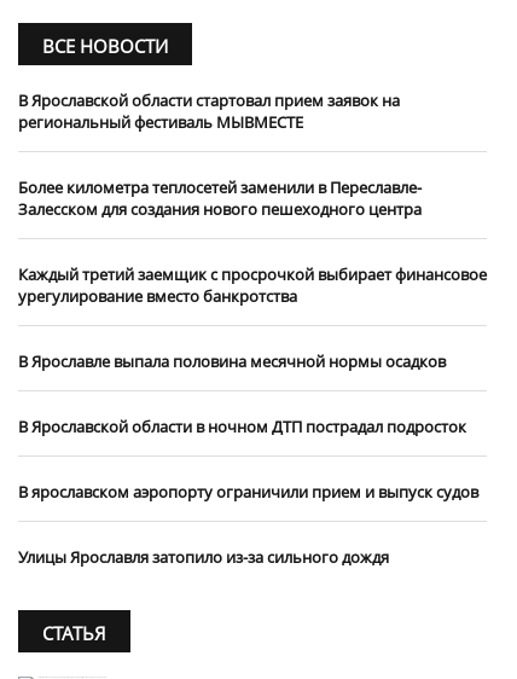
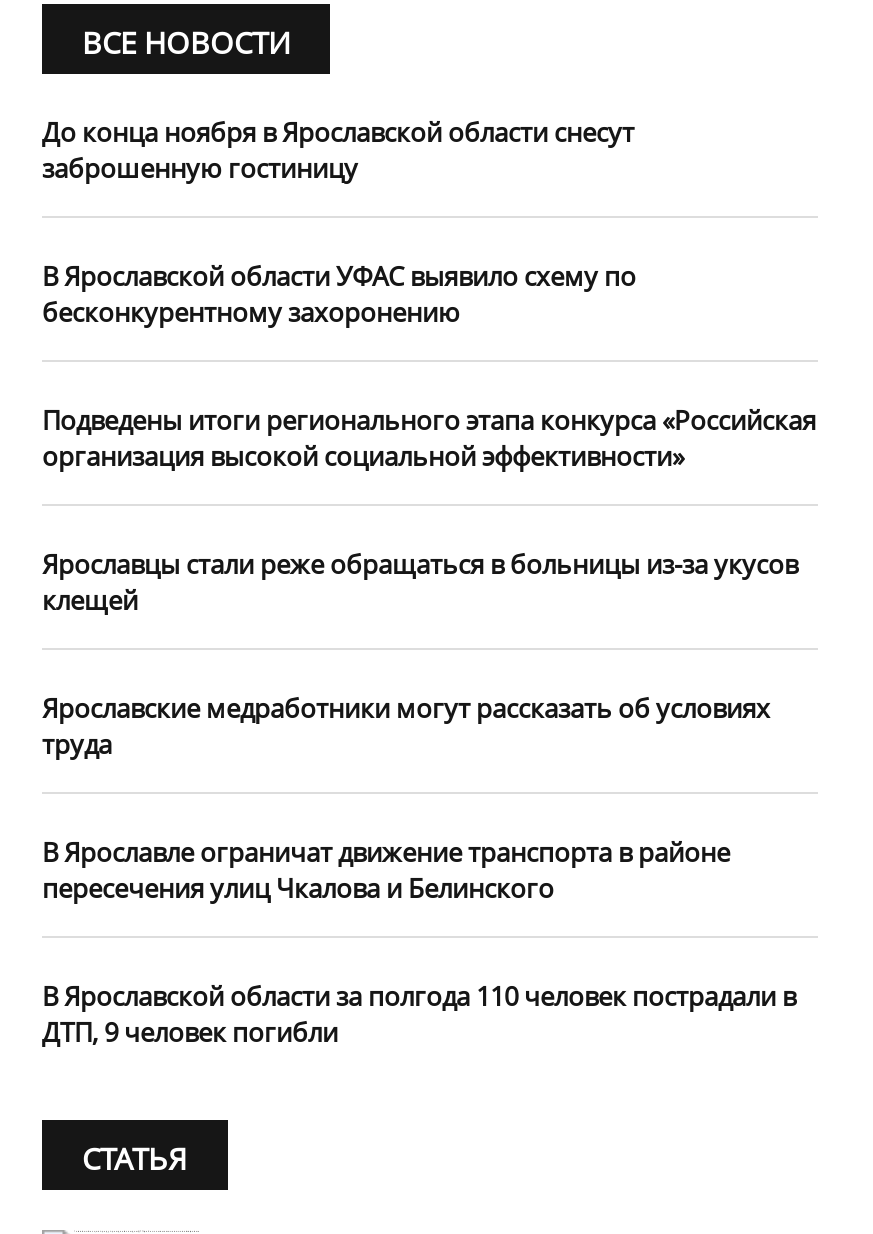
[18,89,400,133] В Ярославской области стартовал прием заявок на | региональный фестиваль МЫВМЕСТЕ -> [42,113,634,185] До конца ноября в Ярославской области снесут | заброшенную гостиницу
[18,176,422,220] Более километра теплосетей заменили в Переславле- | Залесском для создания нового пешеходного центра -> [42,257,636,329] В Ярославской области УФАС выявило схему по | бесконкурентному захоронению
[18,263,487,307] Каждый третий заемщик с просрочкой выбирает финансовое | урегулирование вместо банкротства -> [42,401,816,473] Подведены итоги регионального этапа конкурса «Российская | организация высокой социальной эффективности»
[18,350,446,372] В Ярославле выпала половина месячной нормы осадков -> [42,545,798,617] Ярославцы стали реже обращаться в больницы из-за укусов | клещей
[18,415,466,437] В Ярославской области в ночном ДТП пострадал подросток -> [42,689,770,761] Ярославские медработники могут рассказать об условиях | труда
[18,480,478,502] В ярославском аэропорту ограничили прием и выпуск судов -> [42,833,730,905] В Ярославле ограничат движение транспорта в районе | пересечения улиц Чкалова и Белинского
[18,546,389,567] Улицы Ярославля затопило из-за сильного дождя -> [42,977,796,1049] В Ярославской области за полгода 110 человек пострадали в | ДТП, 9 человек погибли

